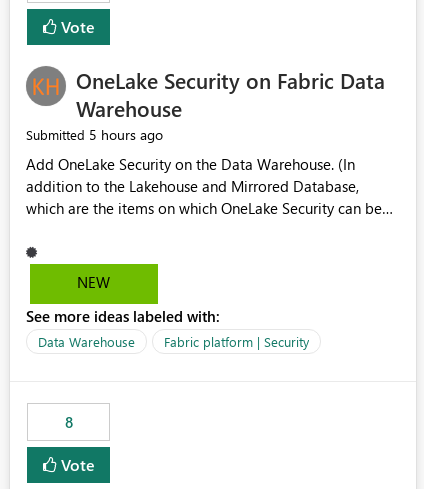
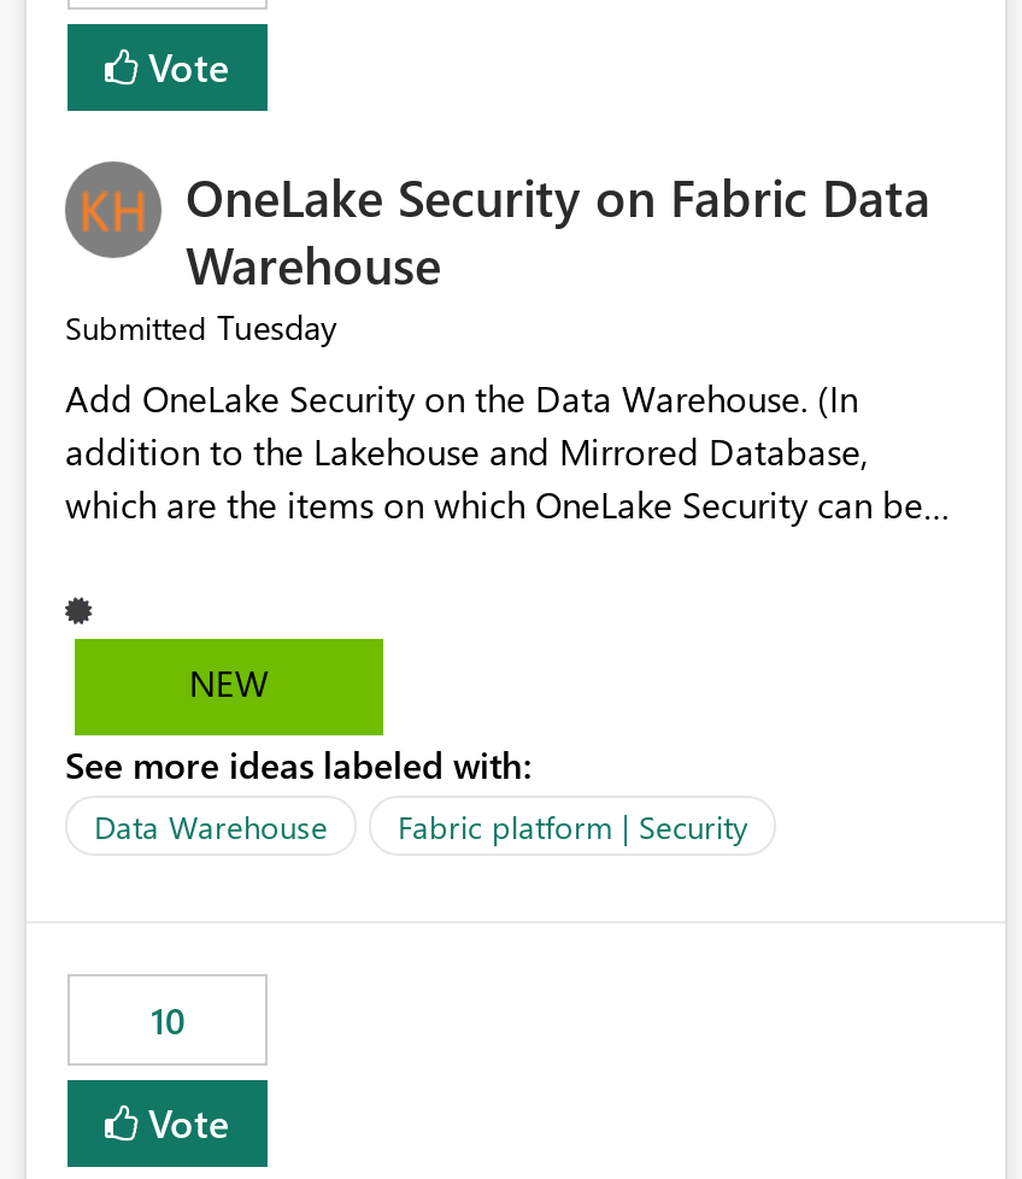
[26,125,163,144] Submitted 5 hours ago -> [65,305,337,351] Submitted Tuesday
[64,412,72,432] 8 -> [151,997,184,1045] 10

